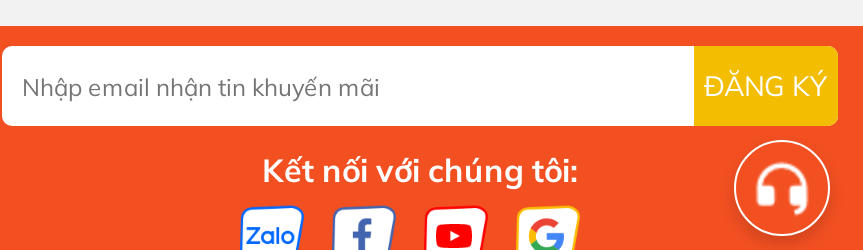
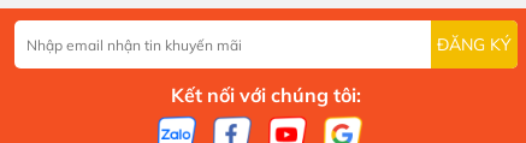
[732,138,832,238] [image] -> none

